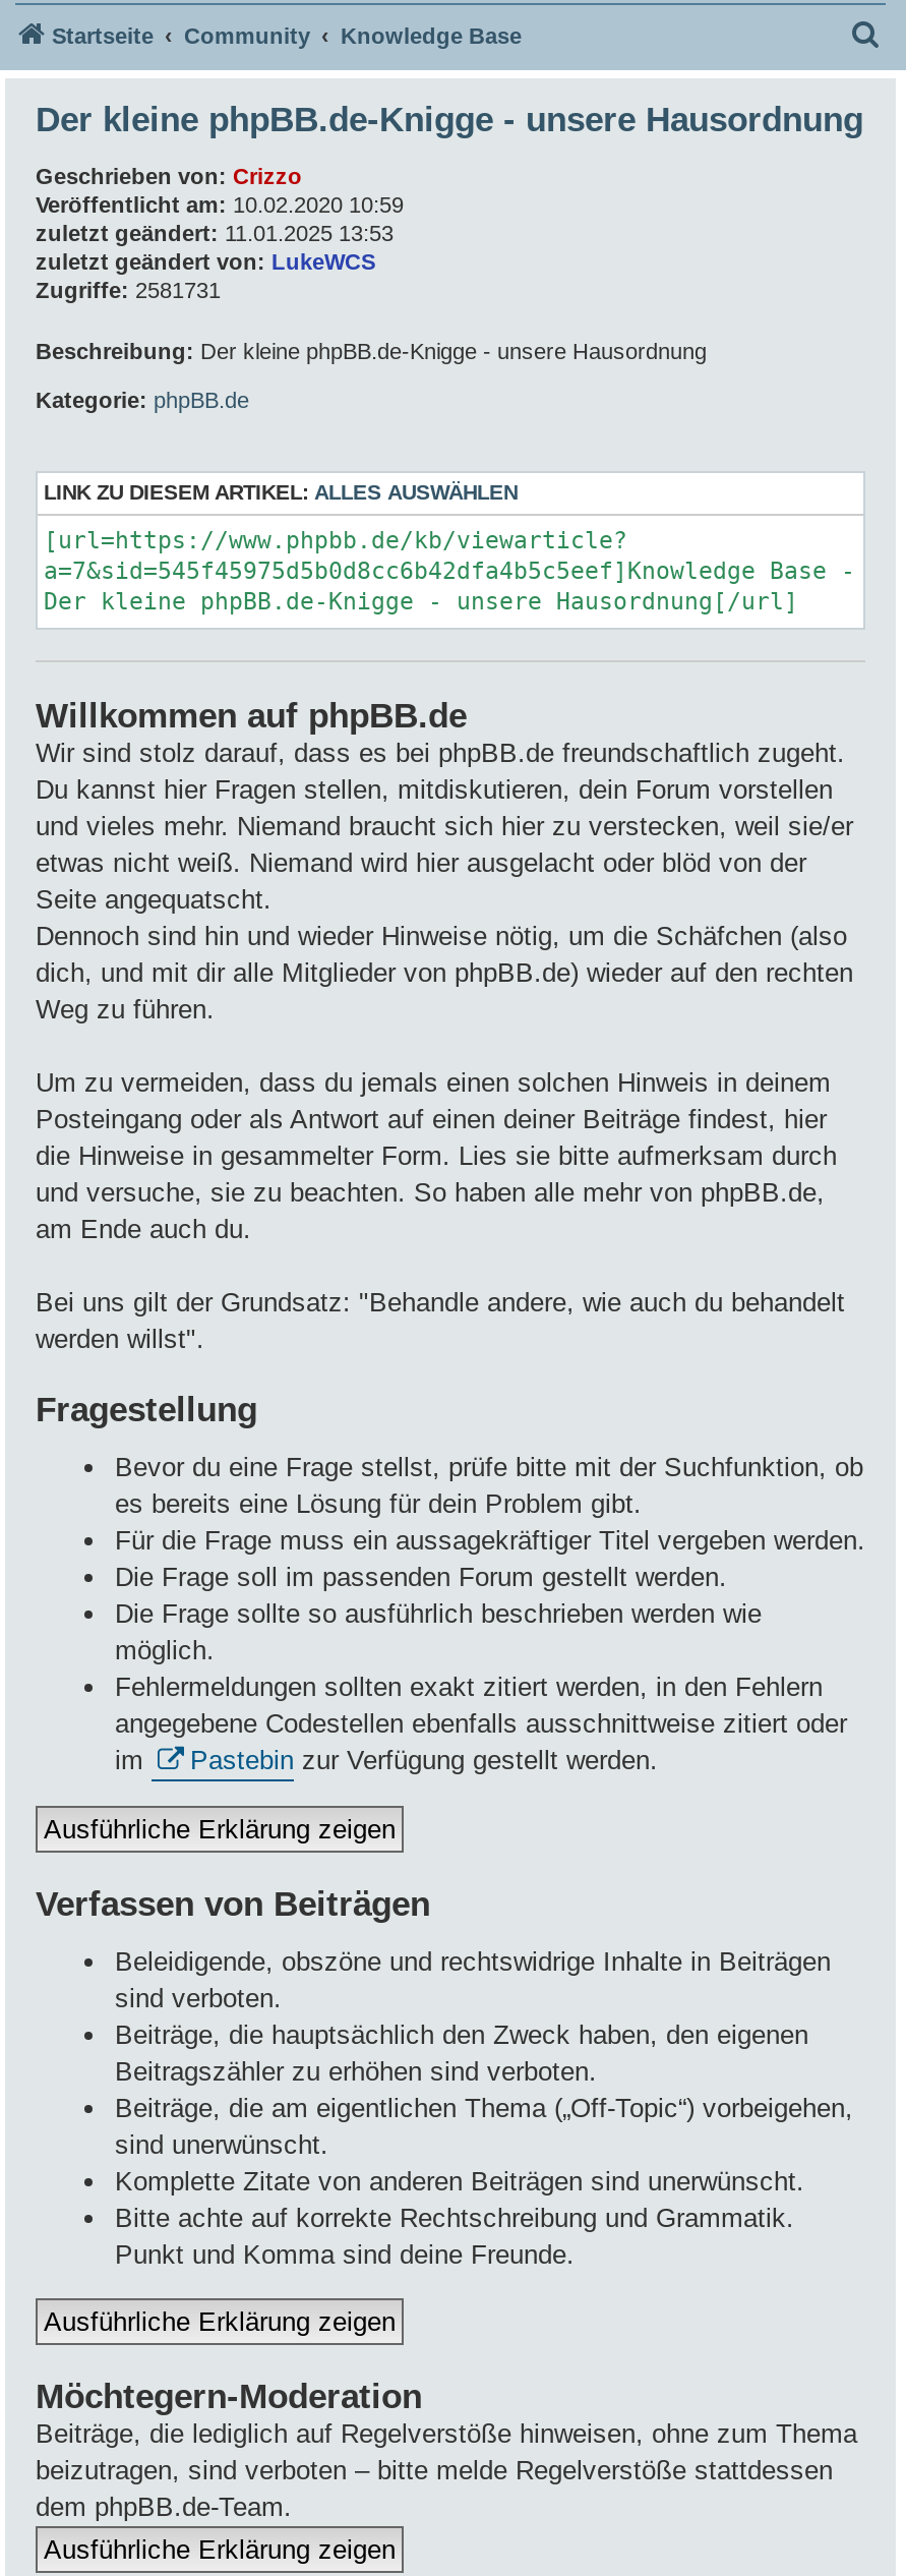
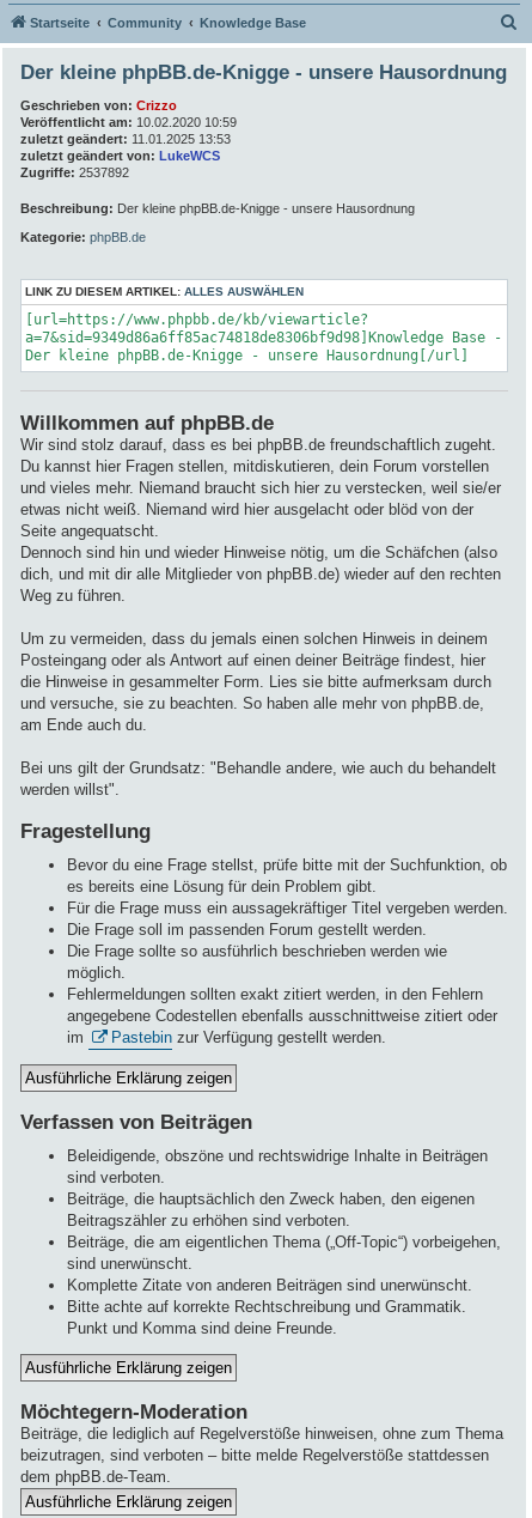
[36,278,221,302] Zugriffe: 2581731 -> [20,165,129,180] Zugriffe: 2537892
[44,555,855,584] a=7&sid=545f45975d5b0d8cc6b42dfa4b5c5eef]Knowledge Base - -> [25,329,502,345] a=7&sid=9349d86a6ff85ac74818de8306bf9d98]Knowledge Base -

